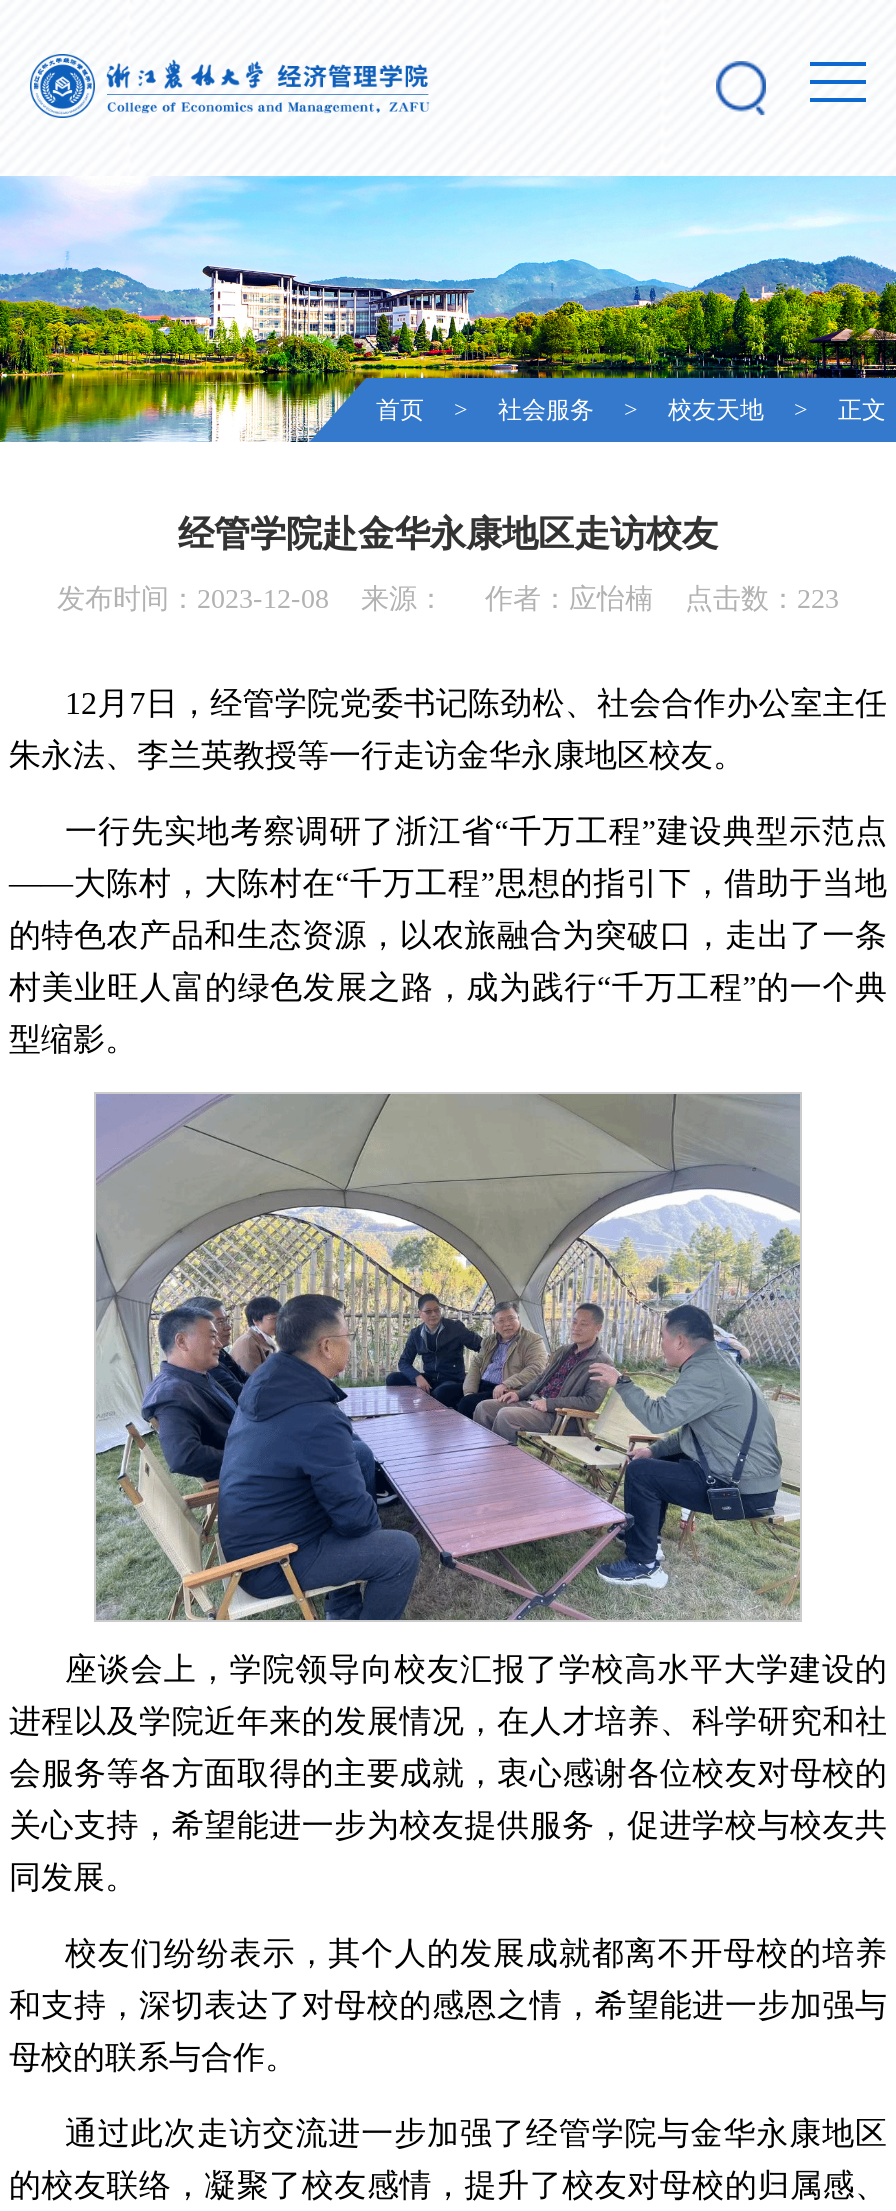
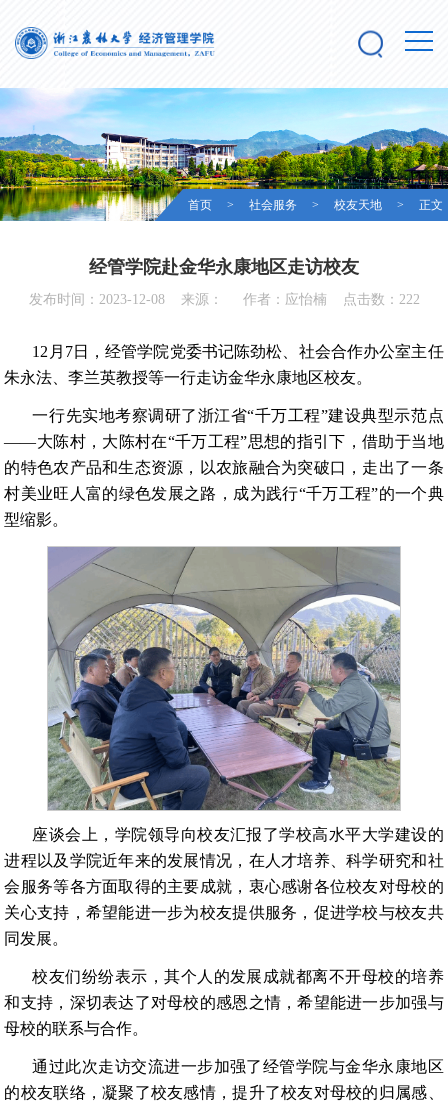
[57,584,839,614] 发布时间：2023-12-08 来源： 作者：应怡楠 点击数：223 -> [28,292,419,307] 发布时间：2023-12-08 来源： 作者：应怡楠 点击数：222

